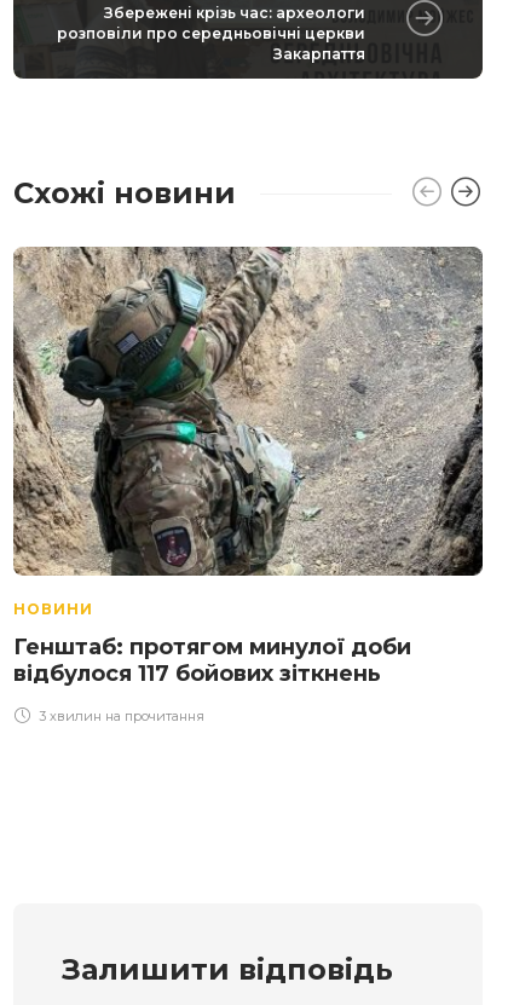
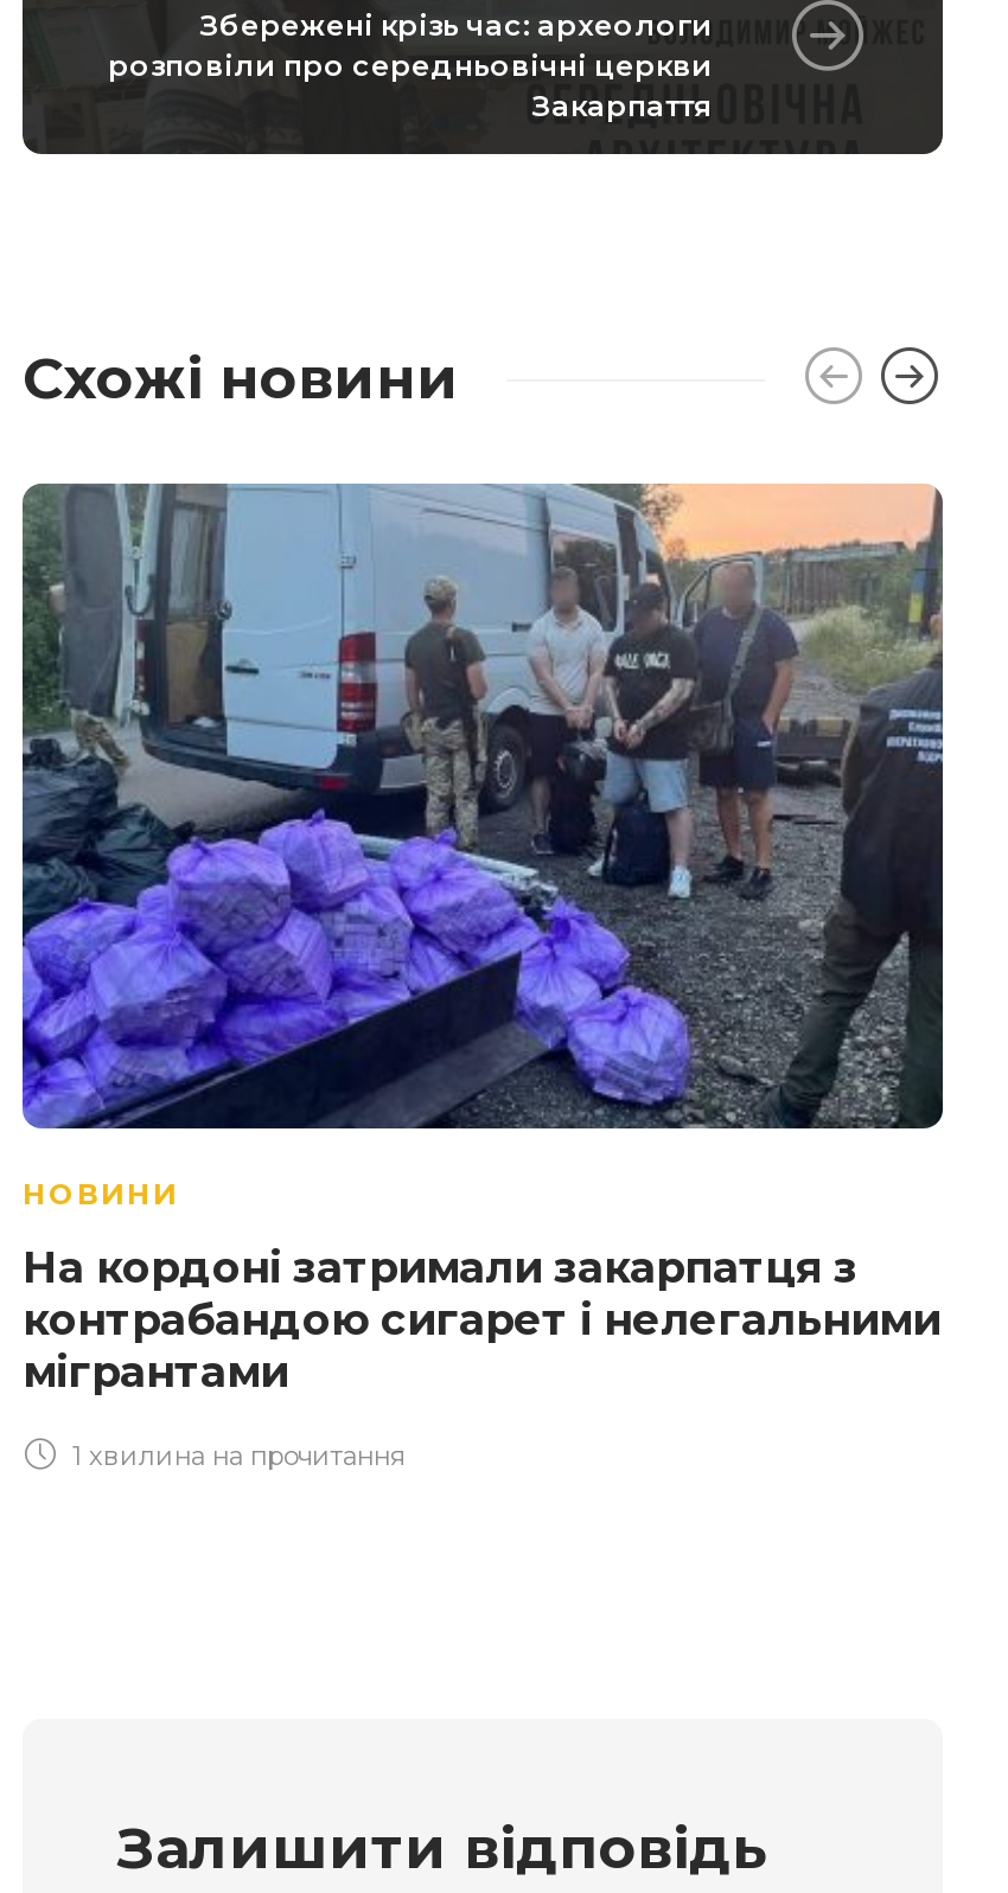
[12,246,483,577] [image] -> [20,484,945,1131] [image]
[13,634,411,687] Генштаб: протягом минулої доби | відбулося 117 бойових зіткнень -> [23,1242,940,1399] На кордоні затримали закарпатця з | контрабандою сигарет і нелегальними | мігрантами
[35,707,204,724] 3 хвилин на прочитання -> [65,1439,407,1472] 1 хвилина на прочитання

